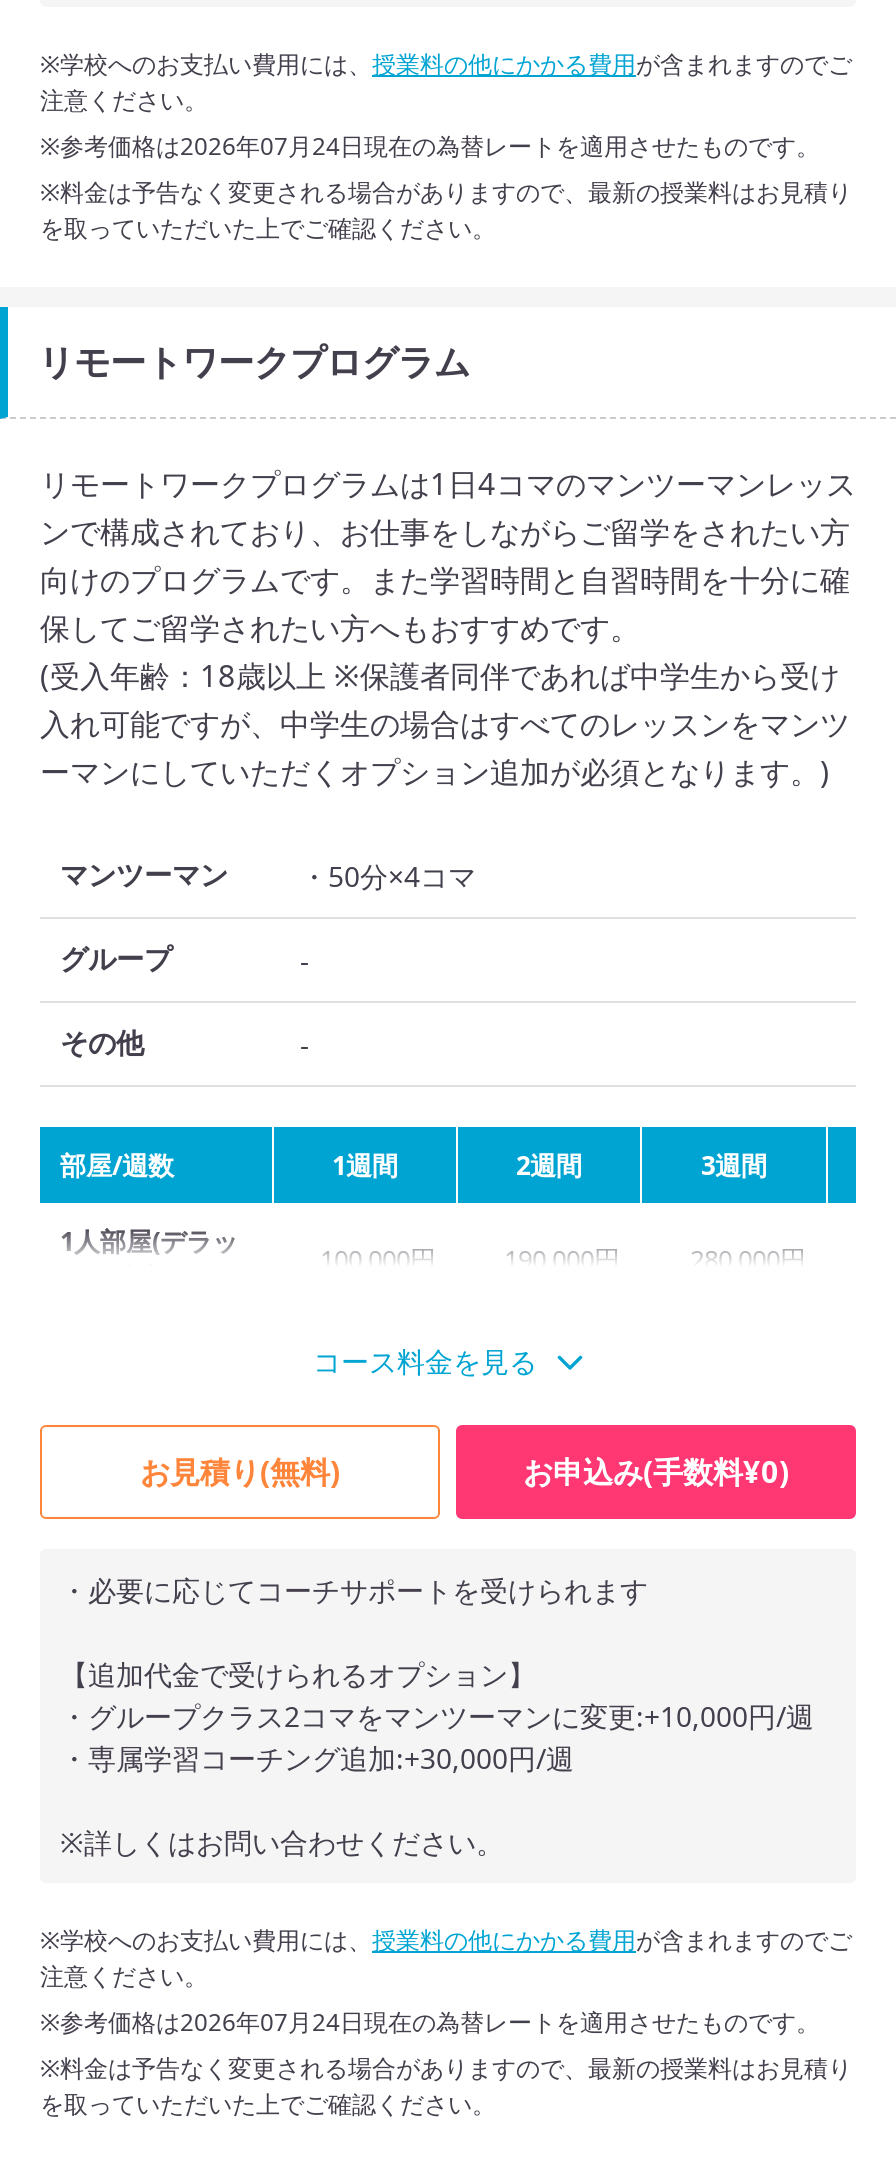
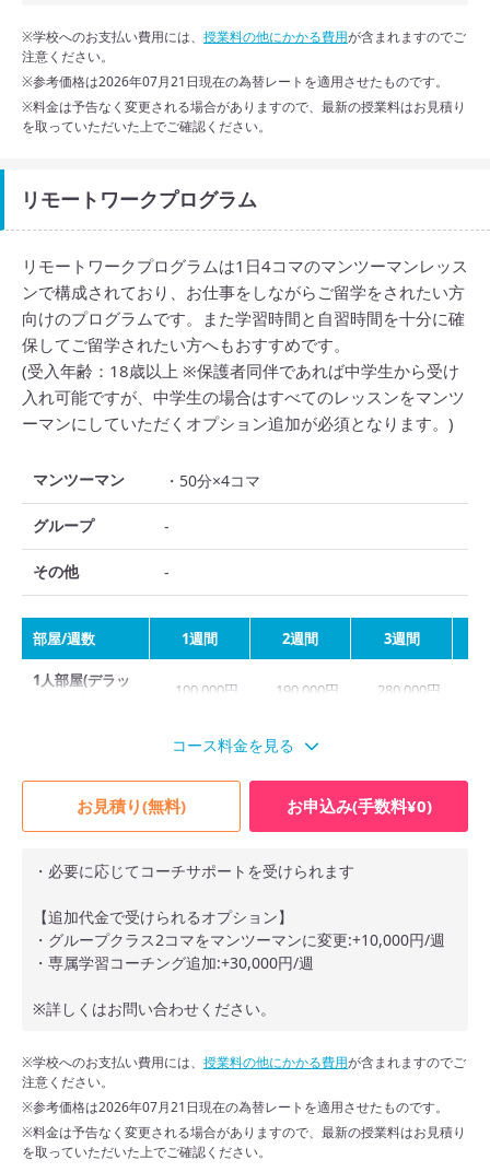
[40,129,820,163] ※参考価格は2026年07月24日現在の為替レートを適用させたものです。 -> [22,72,448,91] ※参考価格は2026年07月21日現在の為替レートを適用させたものです。
[40,2005,820,2039] ※参考価格は2026年07月24日現在の為替レートを適用させたものです。 -> [22,1098,448,1116] ※参考価格は2026年07月21日現在の為替レートを適用させたものです。

